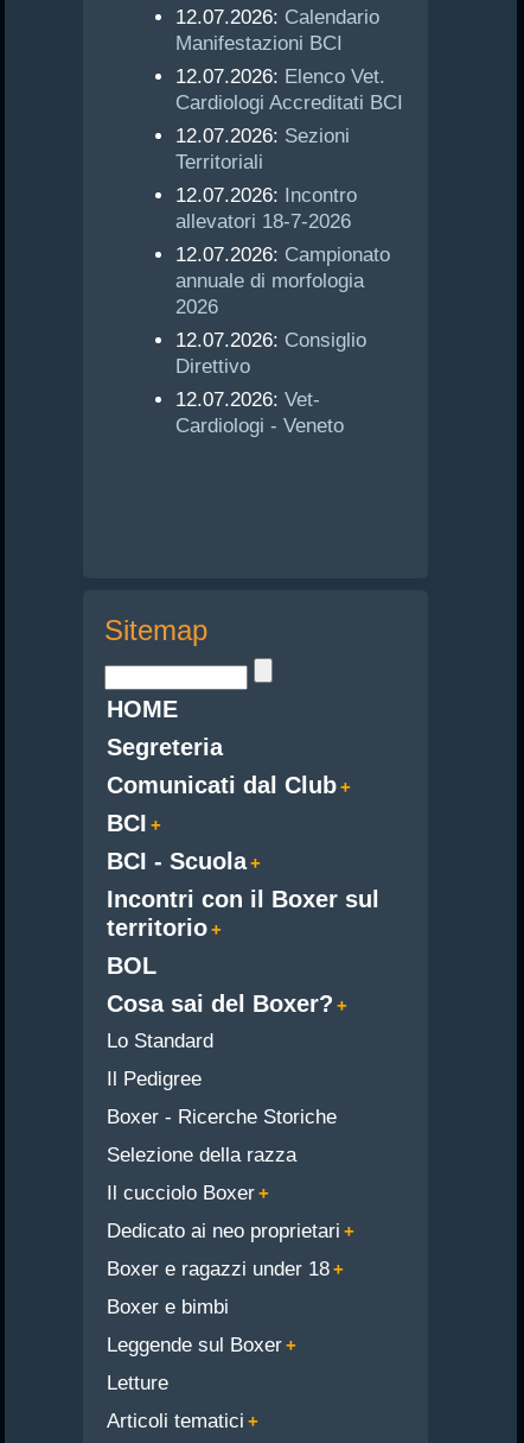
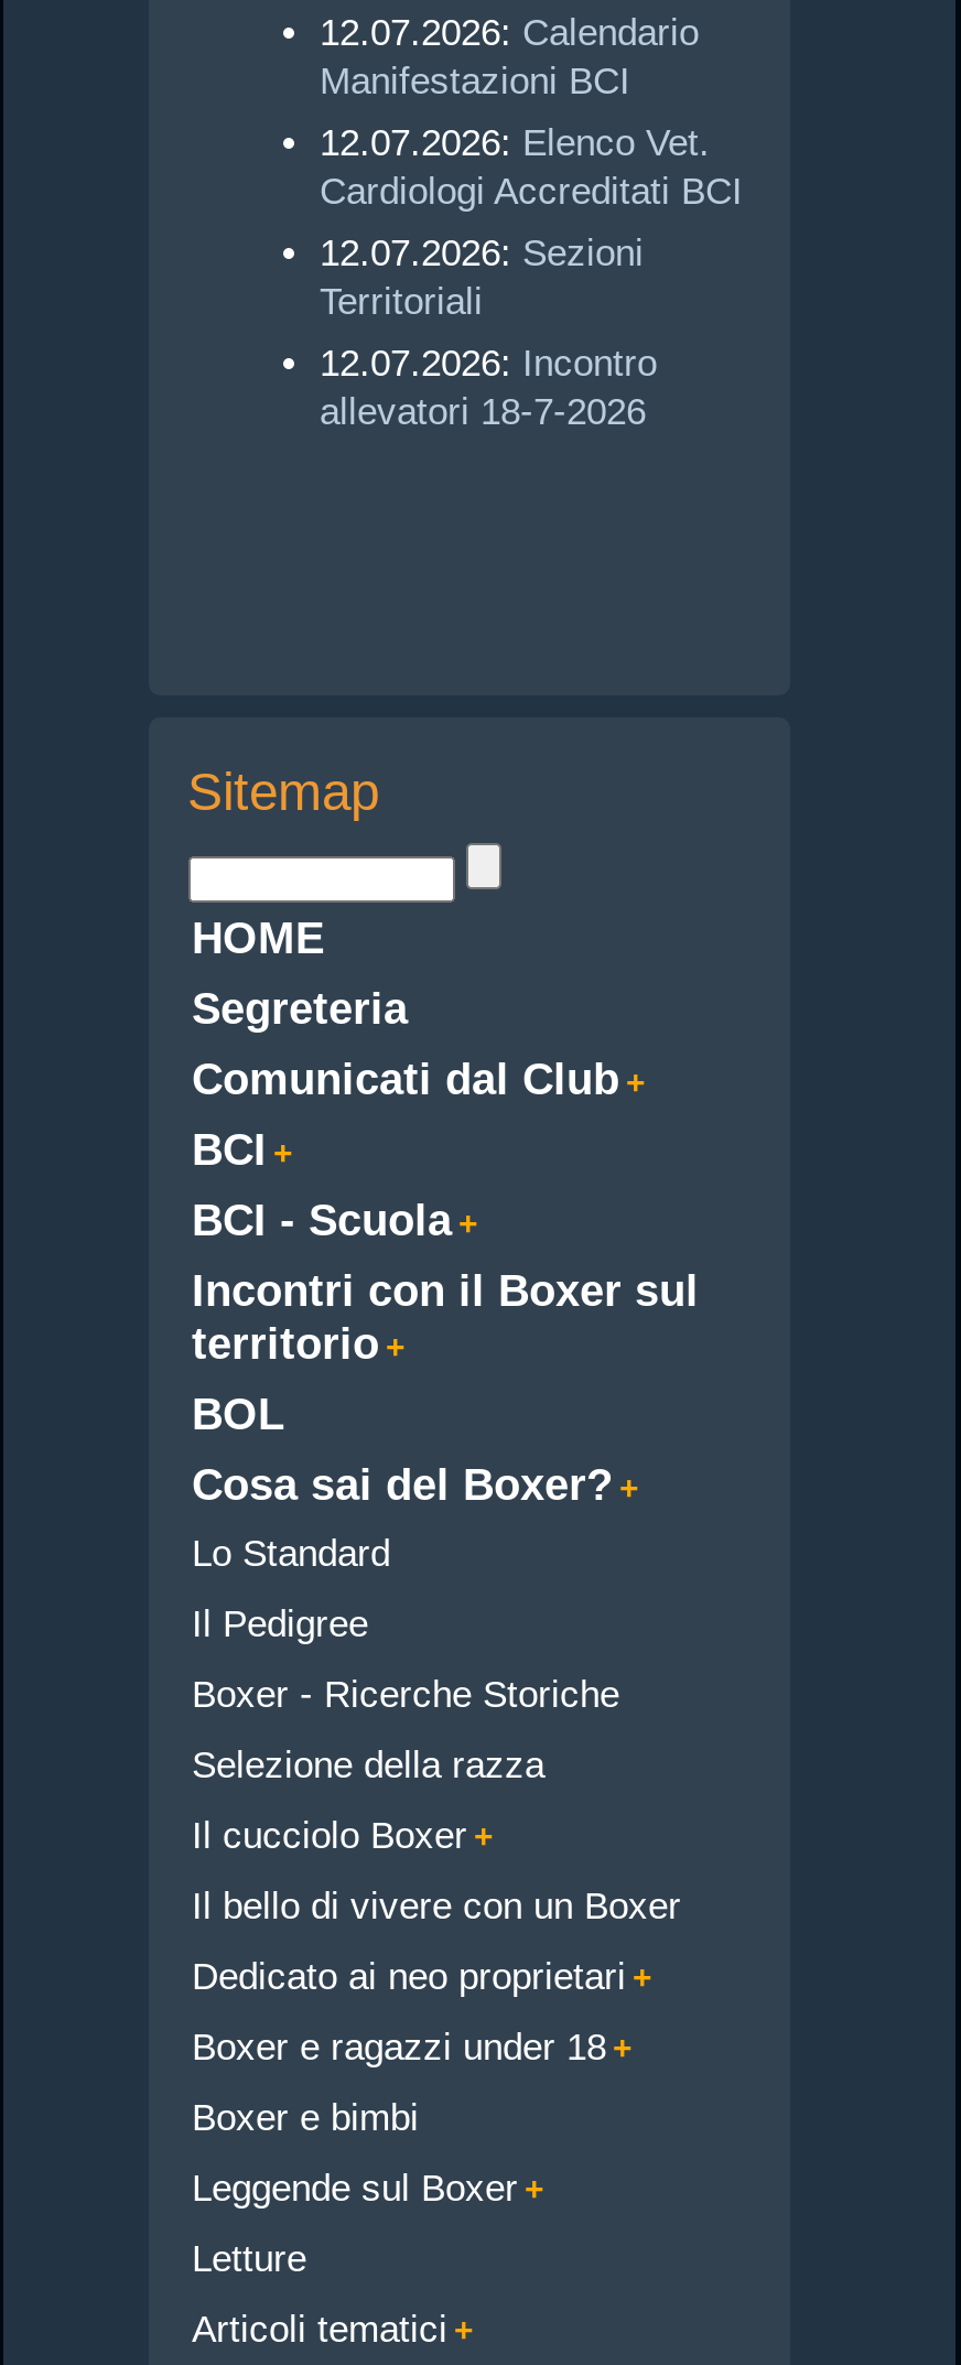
[175,243,389,437] 12.07.2026: Campionato | annuale di morfologia | 2026 | 12.07.2026: Consiglio | Direttivo | 12.07.2026: Vet- | Cardiologi - Veneto -> none
moved [104,614,379,1204] -> [187,760,699,1856]: Sitemap | HOME | Segreteria | ... | Selezione della razza | Il cucciolo Boxer
none -> [192,1884,681,1926] Il bello di vivere con un Boxer

